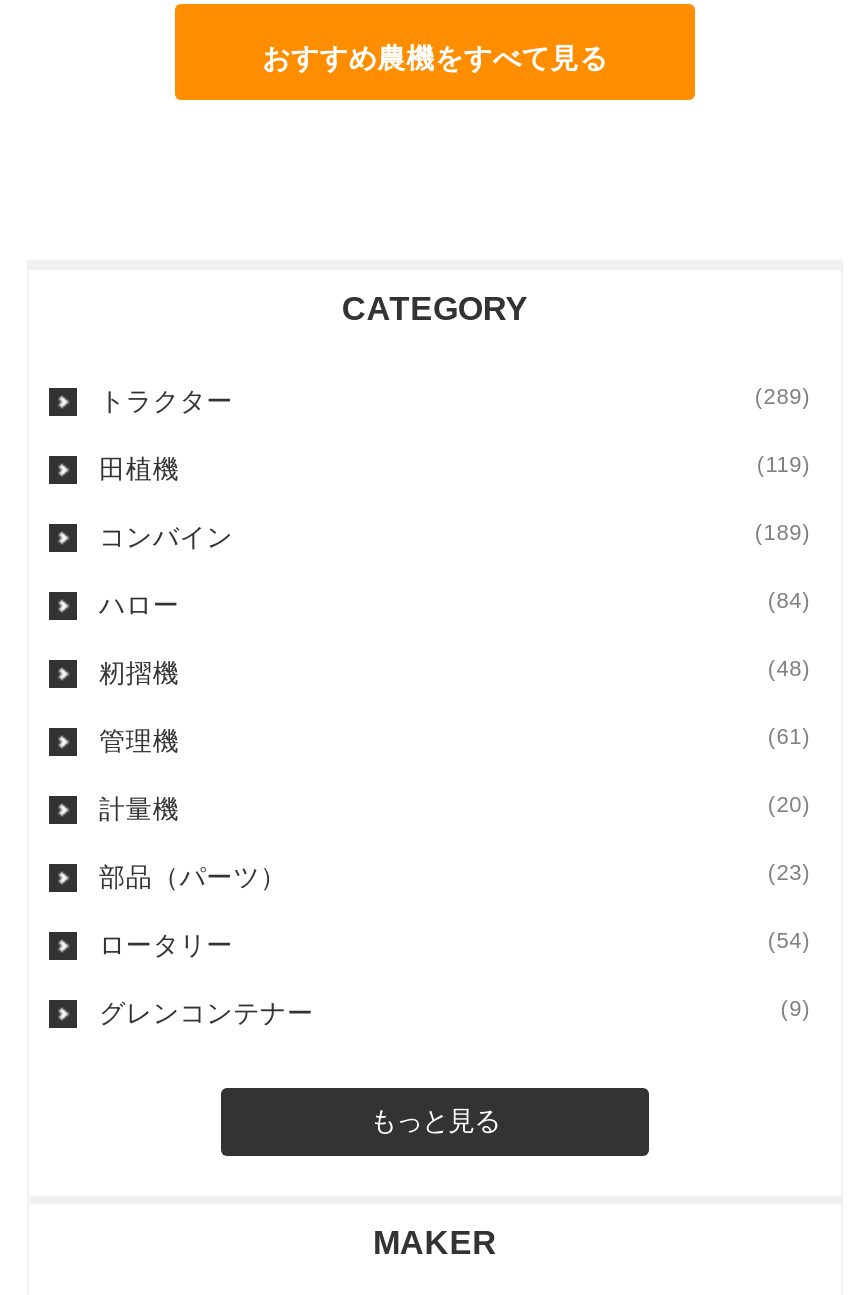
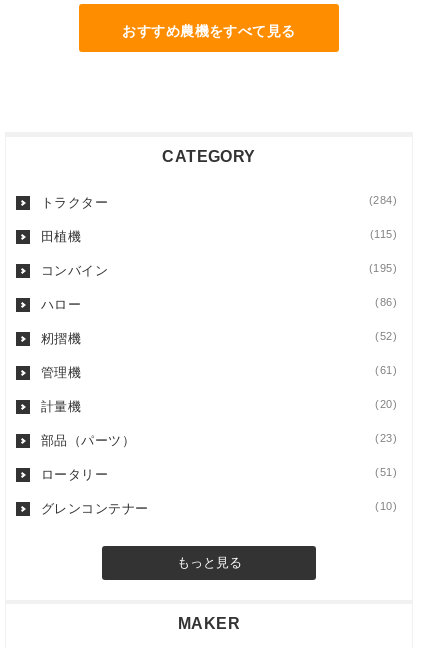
[755,384,811,408] (289) -> [369,194,397,206] (284)
[757,452,811,476] (119) -> [370,228,397,240] (115)
[755,520,811,544] (189) -> [369,262,397,274] (195)
[768,588,811,612] (84) -> [375,296,397,308] (86)
[768,656,811,680] (48) -> [375,330,397,342] (52)
[768,928,811,952] (54) -> [375,466,397,478] (51)
[780,996,811,1020] (9) -> [375,500,397,512] (10)

